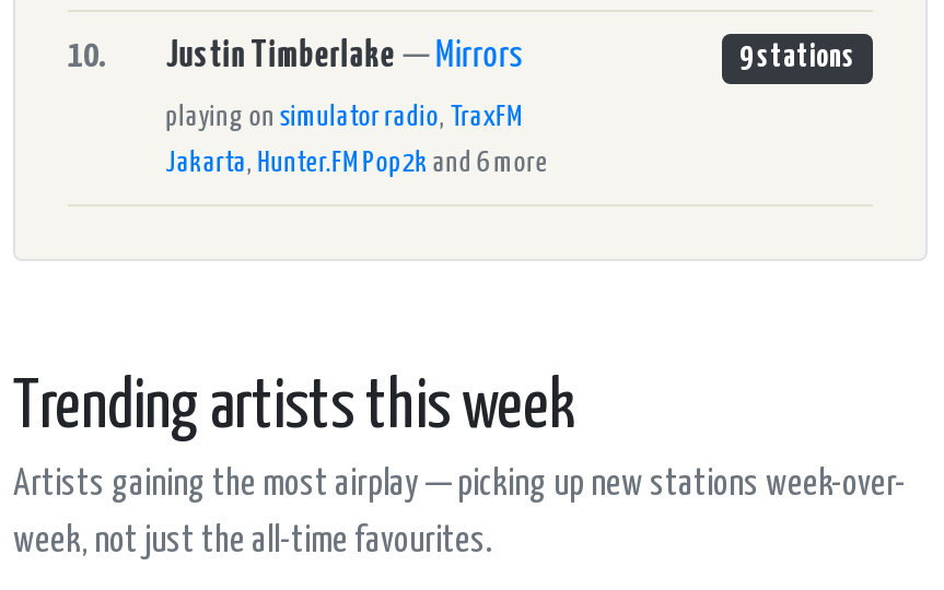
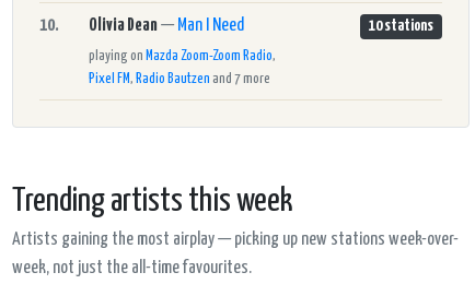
[166,37,525,75] Justin Timberlake — Mirrors -> [88,16,244,35] Olivia Dean — Man I Need
[739,42,855,72] 9 stations -> [369,18,433,33] 10 stations
[166,103,522,131] playing on simulator radio, TraxFM -> [88,49,276,63] playing on Mazda Zoom-Zoom Radio,
[166,149,549,177] Jakarta, Hunter.FM Pop2k and 6 more -> [88,72,270,86] Pixel FM, Radio Bautzen and 7 more

